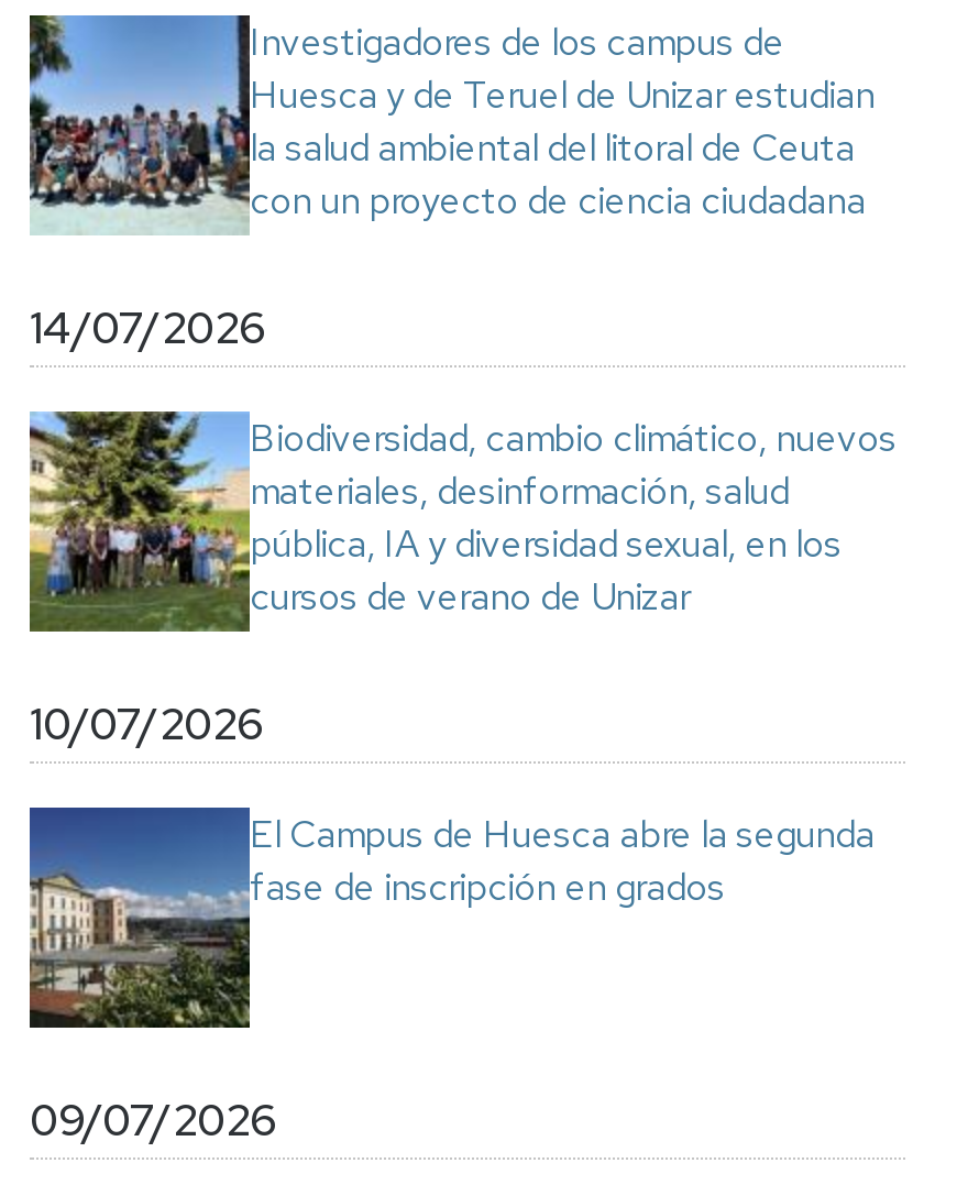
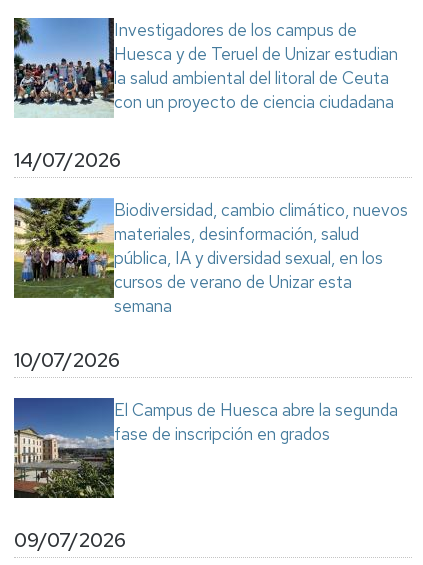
[250,572,690,621] cursos de verano de Unizar -> [114,271,352,317] cursos de verano de Unizar esta | semana

